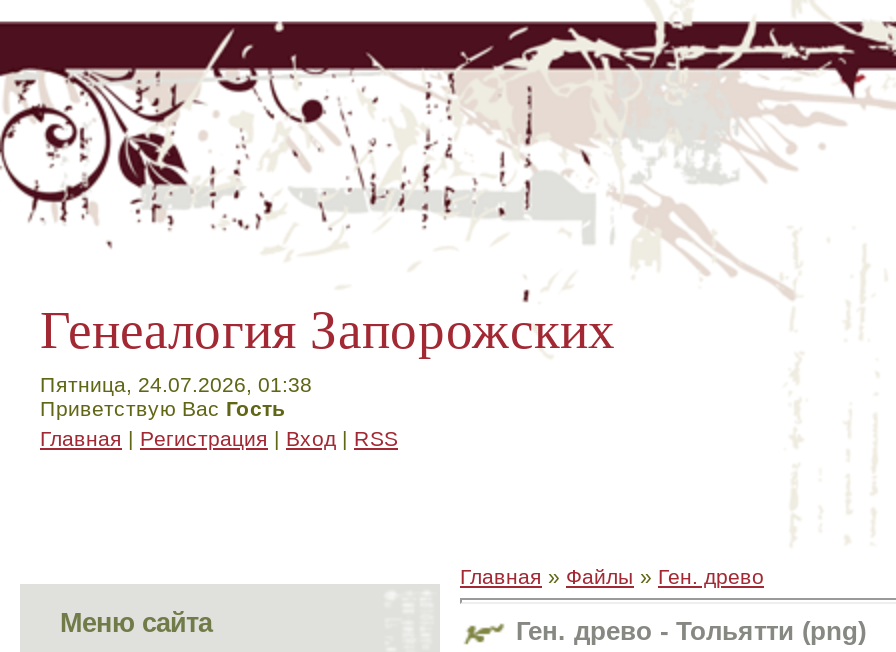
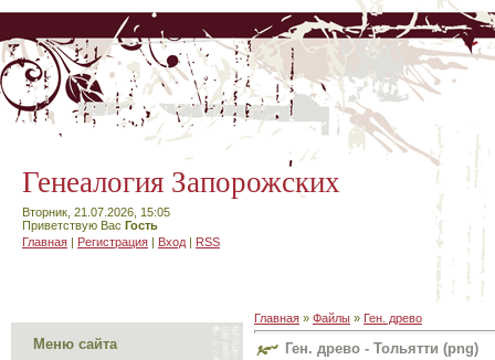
[40,372,312,396] Пятница, 24.07.2026, 01:38 -> [22,205,170,219] Вторник, 21.07.2026, 15:05

